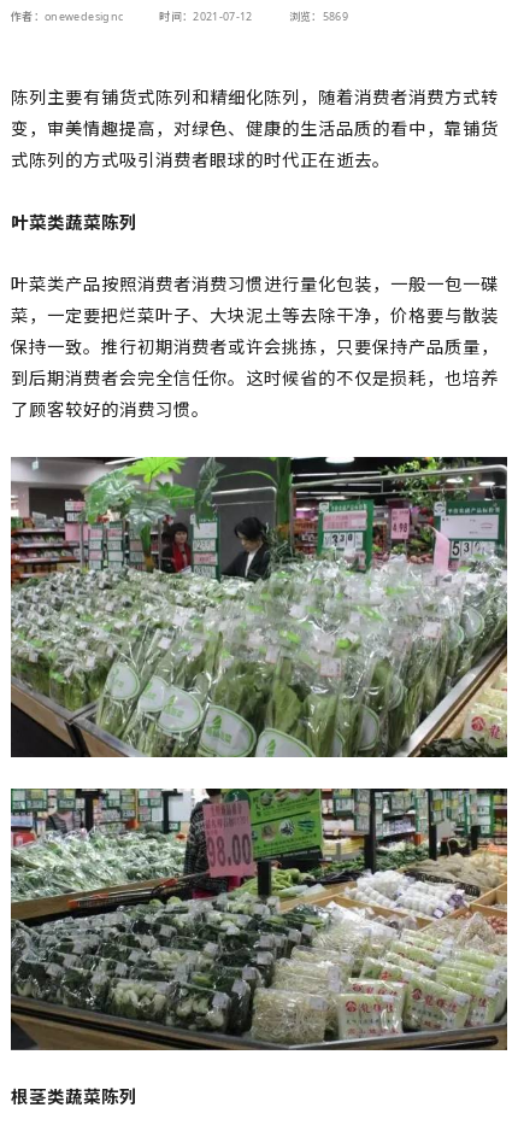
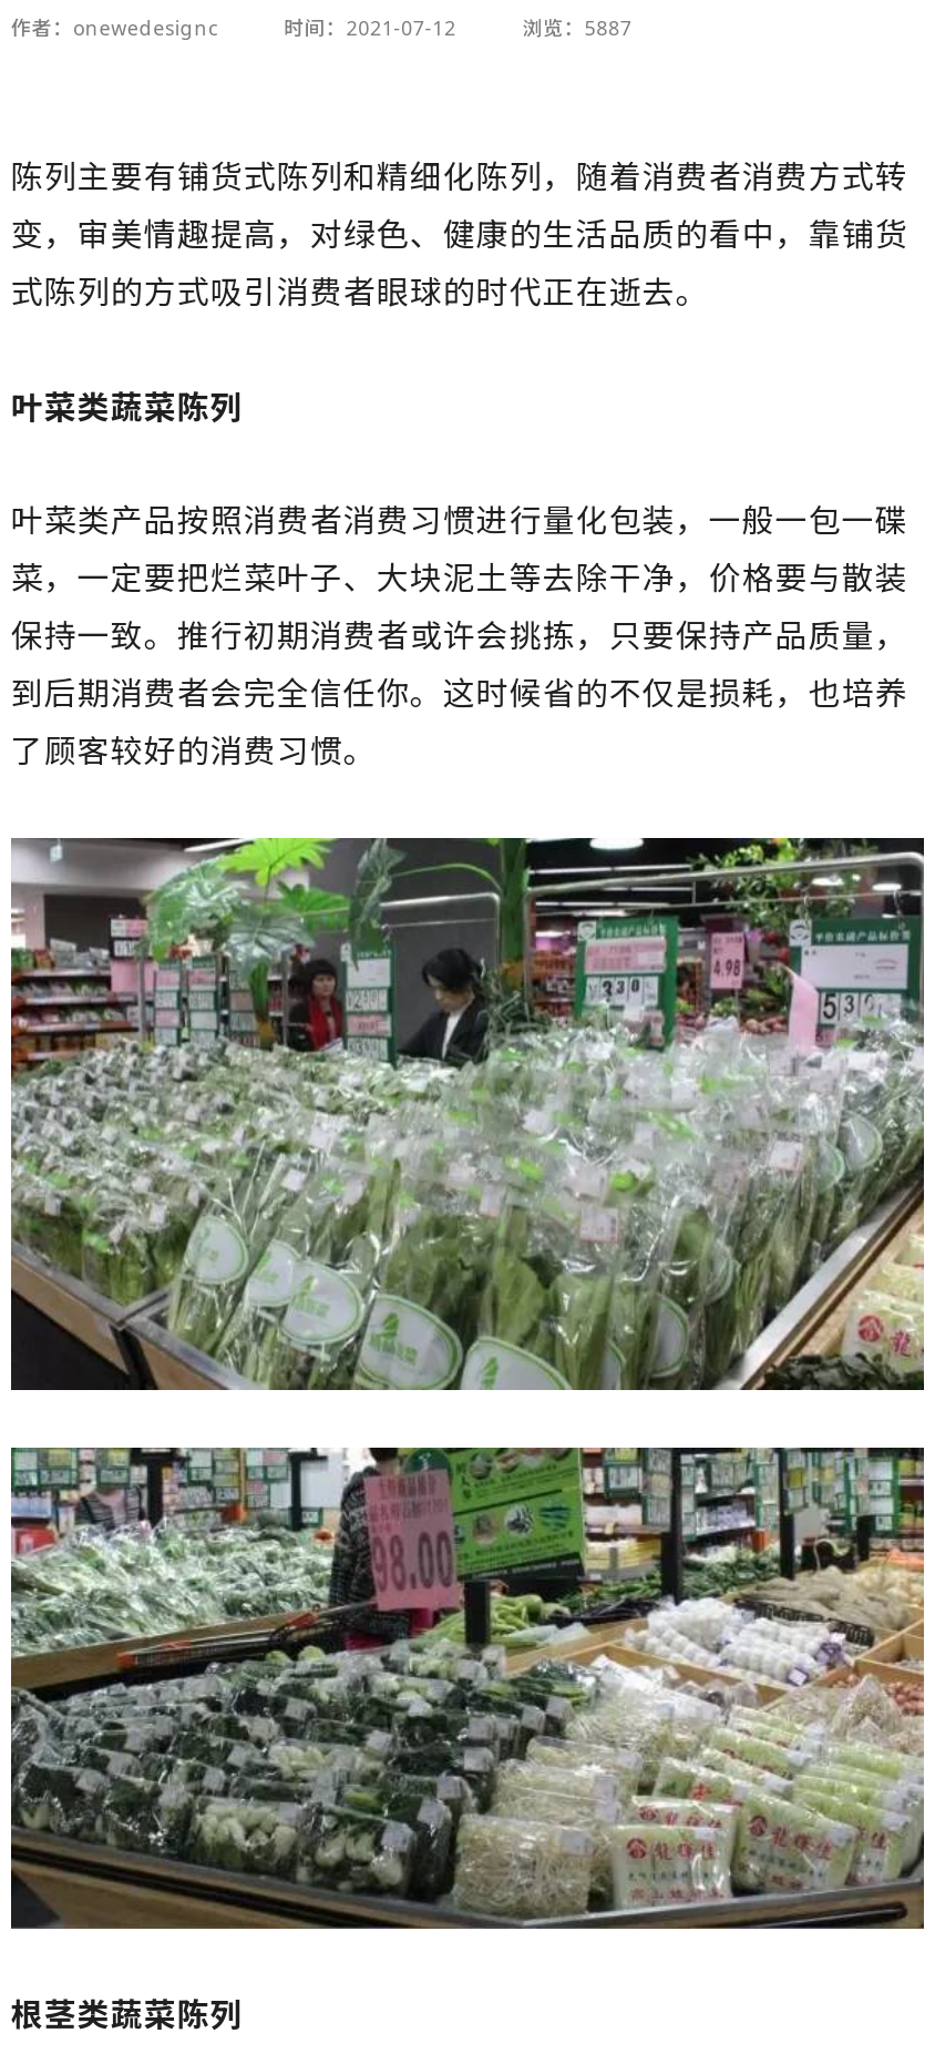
[289,8,348,24] 浏览：5869 -> [522,13,632,42] 浏览：5887

